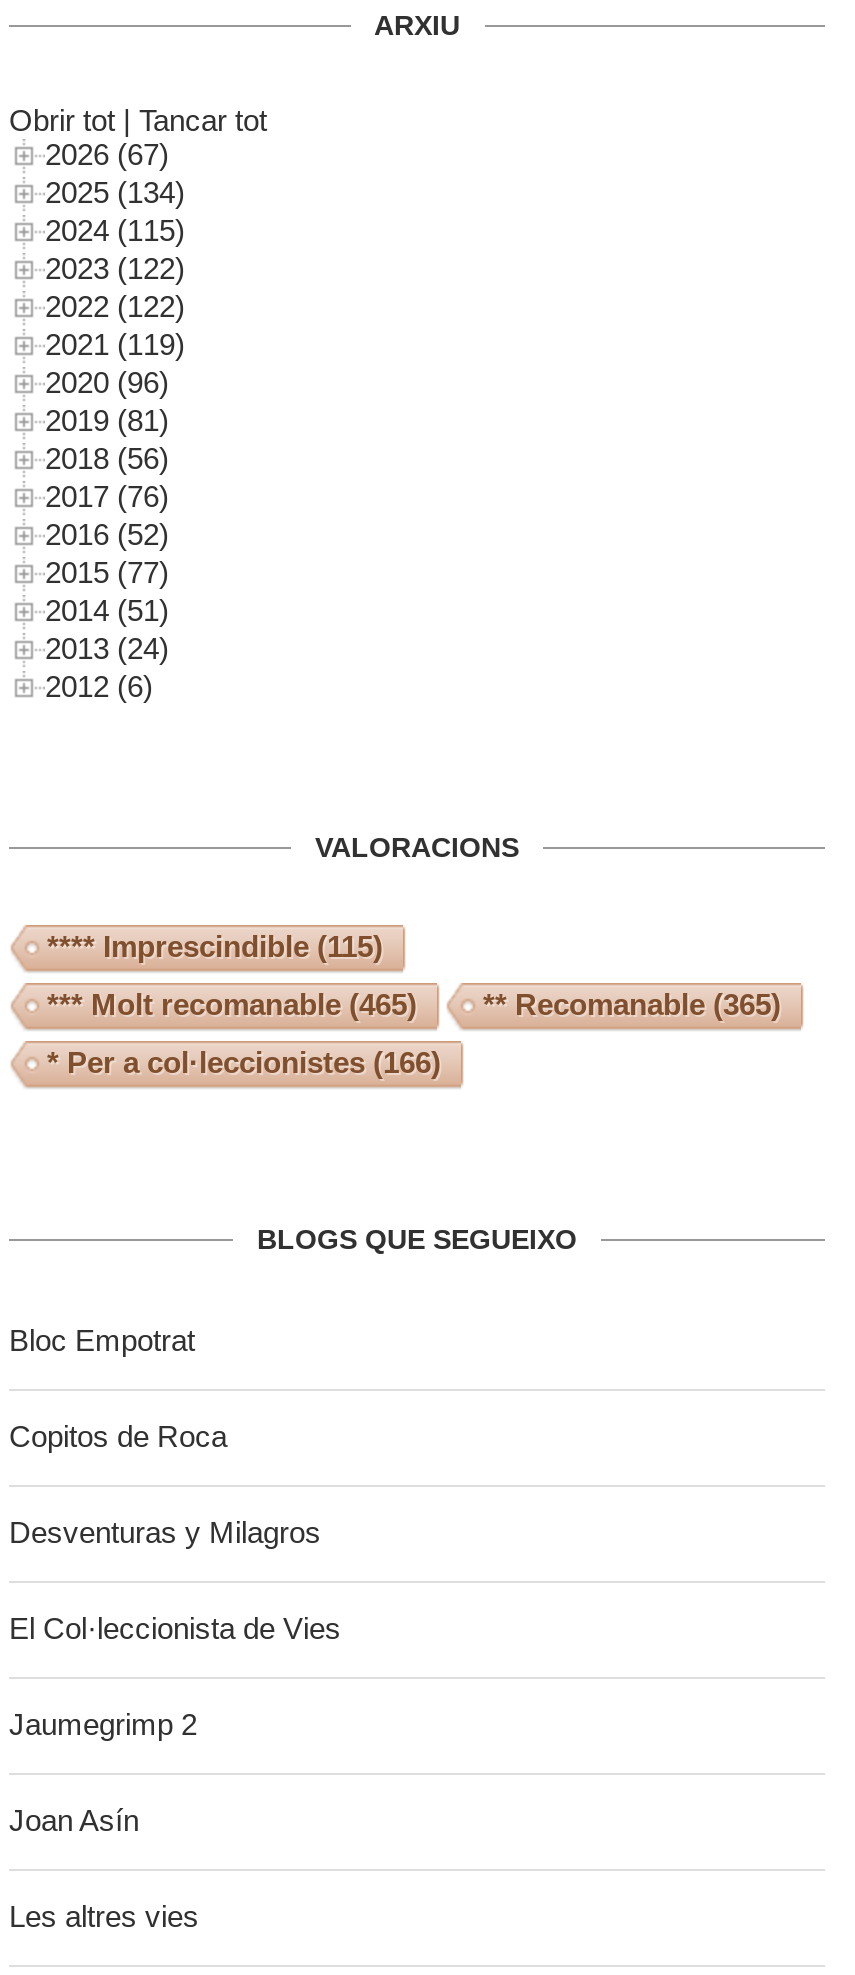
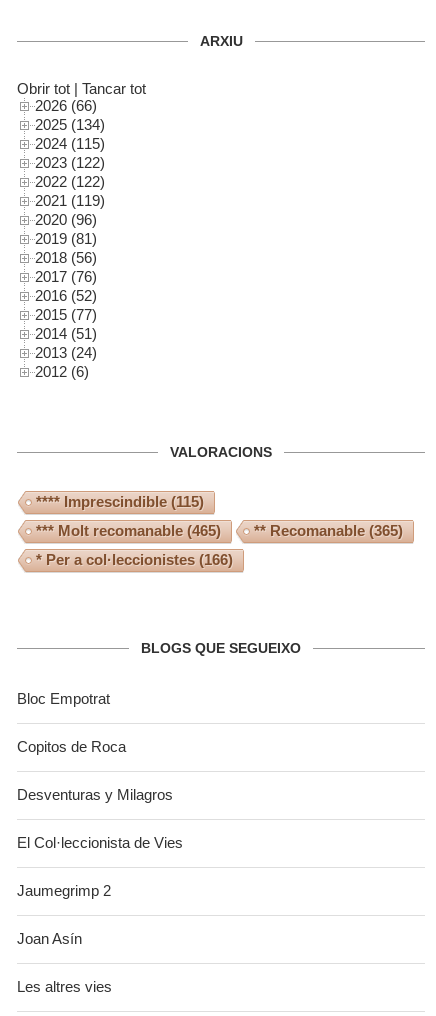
[45,137,169,171] 2026 (67) -> [35,97,97,114] 2026 (66)

